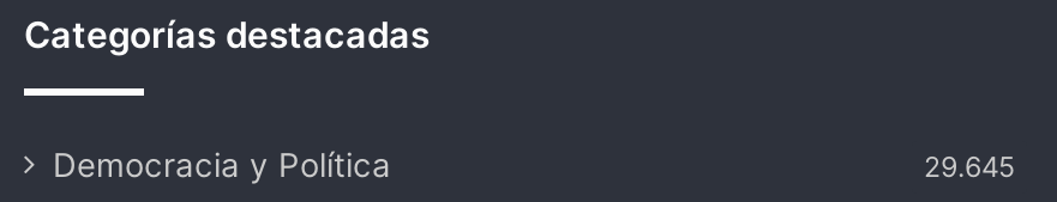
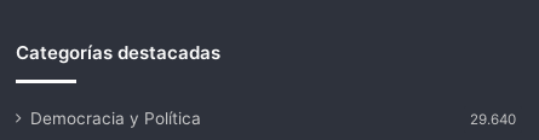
[924,151,1015,184] 29.645 -> [470,111,516,128] 29.640

